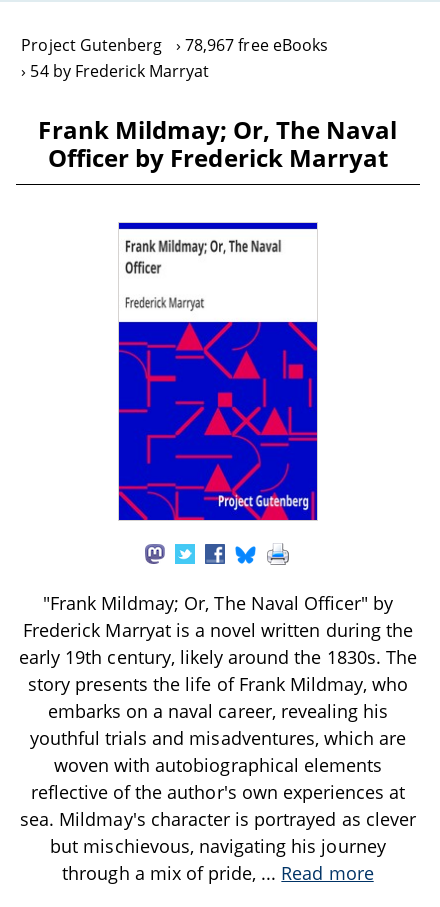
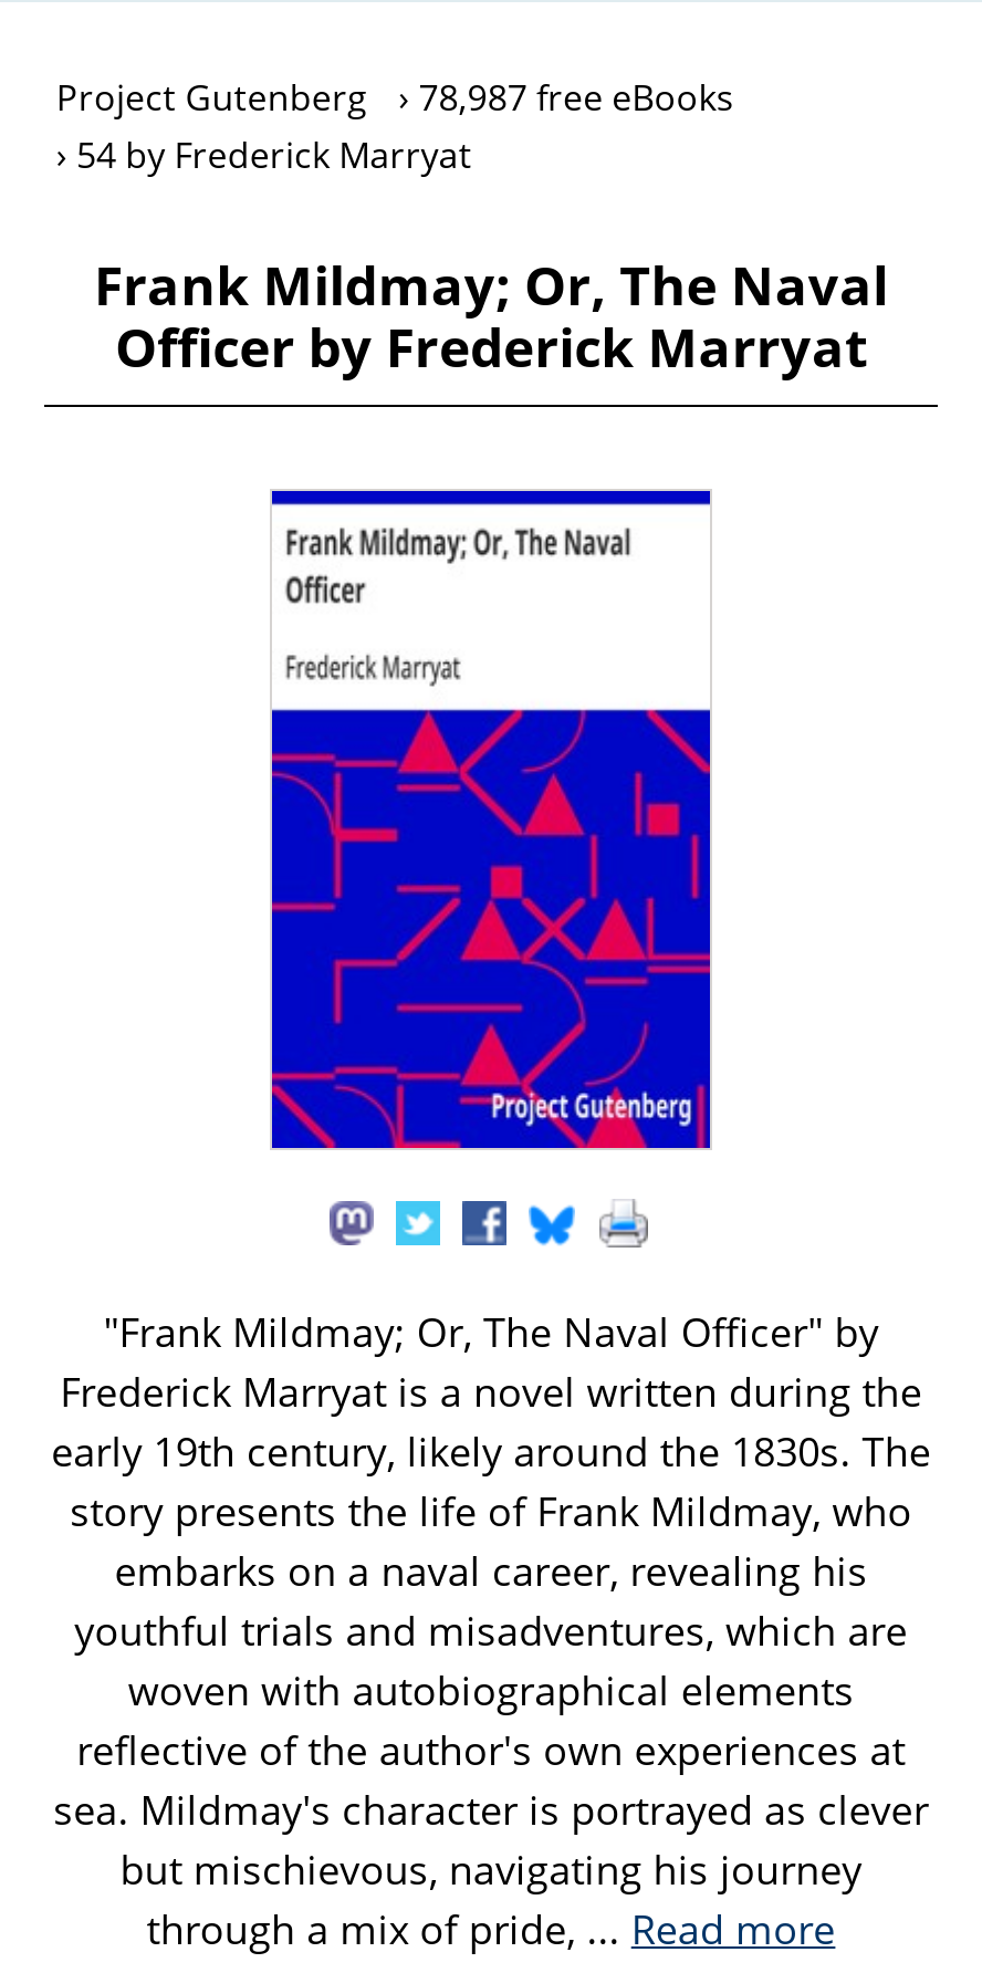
[21,34,328,56] Project Gutenberg 78,967 free eBooks -> [56,73,734,122] Project Gutenberg 78,987 free eBooks

